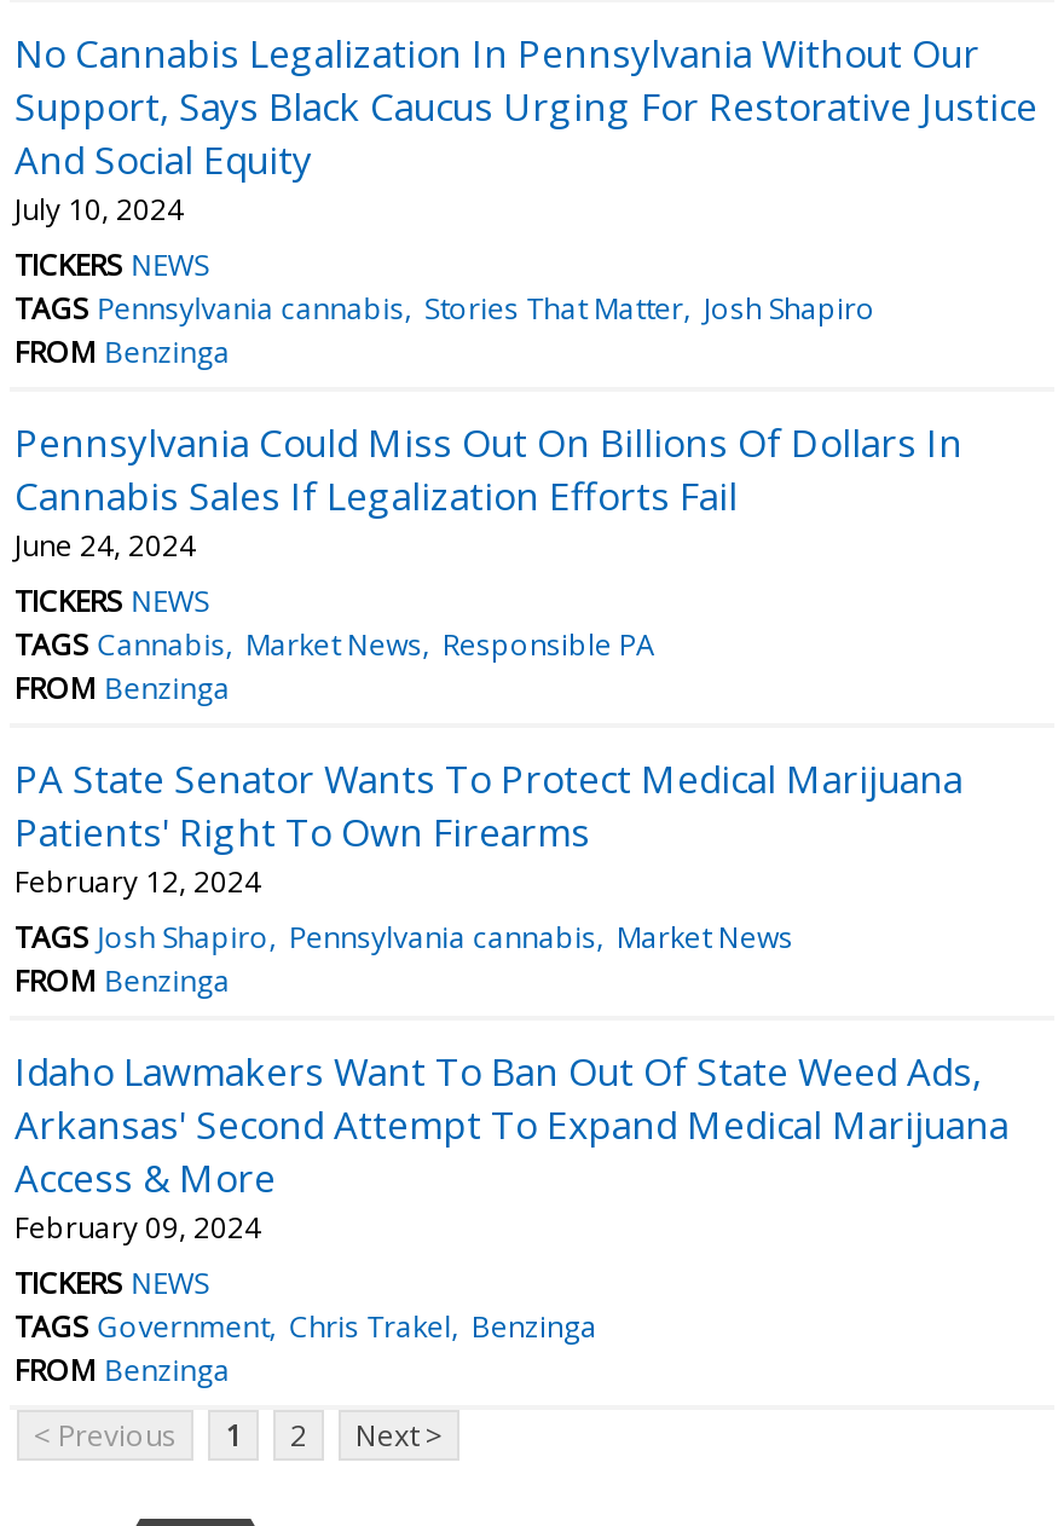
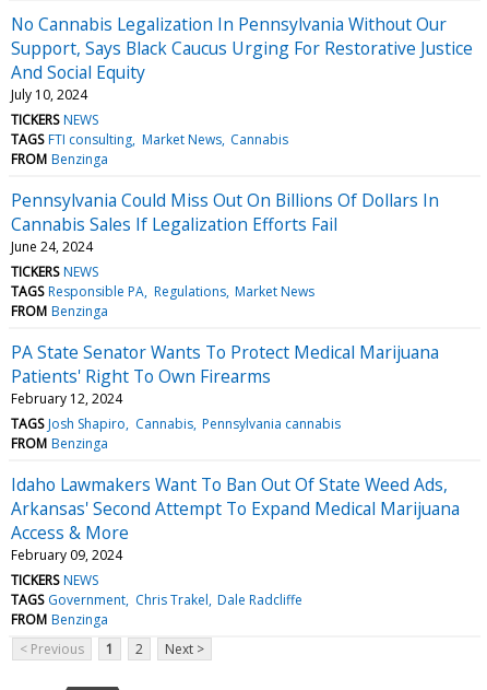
[15,288,875,329] TAGS Pennsylvania cannabis Stories That Matter Josh Shapiro -> [11,130,288,149] TAGS FTI consulting Market News Cannabis
[15,624,655,665] TAGS Cannabis Market News Responsible PA -> [11,282,314,301] TAGS Responsible PA Regulations Market News
[15,916,793,957] TAGS Josh Shapiro Pennsylvania cannabis Market News -> [11,414,341,433] TAGS Josh Shapiro Cannabis Pennsylvania cannabis
[15,1306,597,1347] TAGS Government Chris Trakel Benzinga -> [11,590,302,609] TAGS Government Chris Trakel Dale Radcliffe

